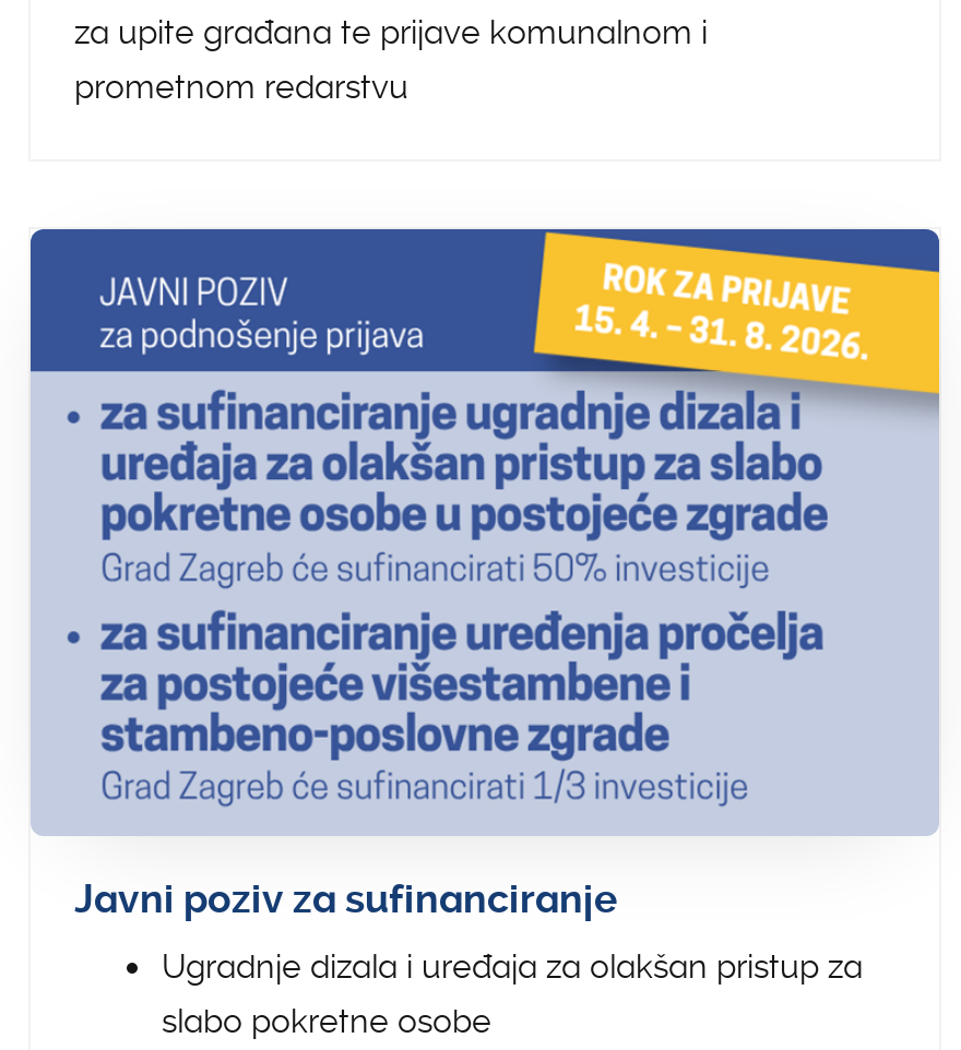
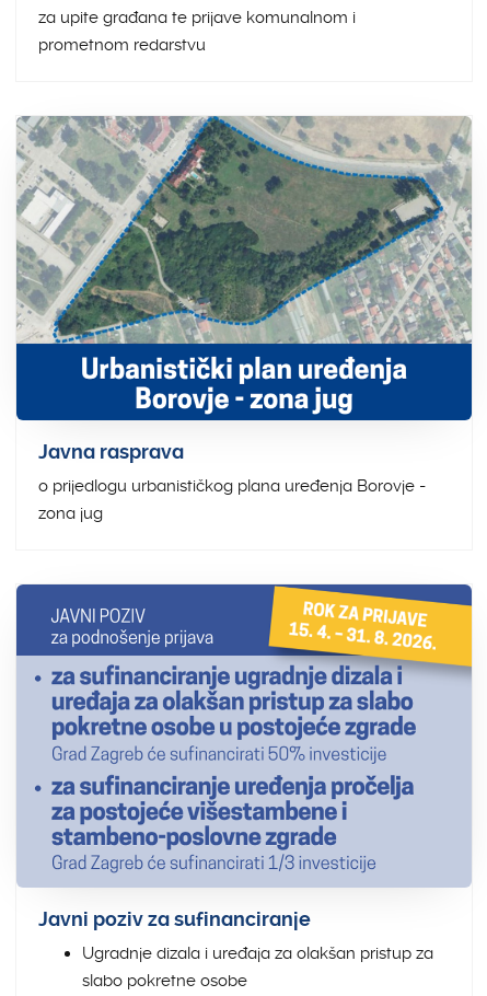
none -> [15,116,473,523] [image] | Javna rasprava | o prijedlogu urbanističkog plana uređenja Borovje - | zona jug

